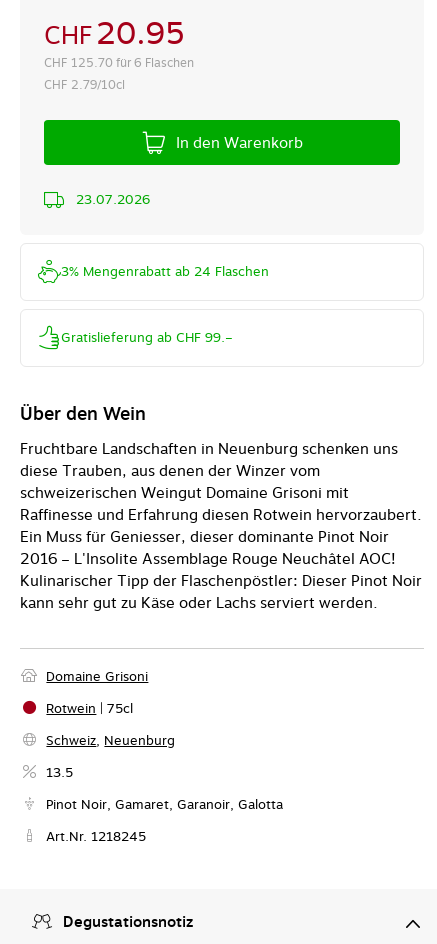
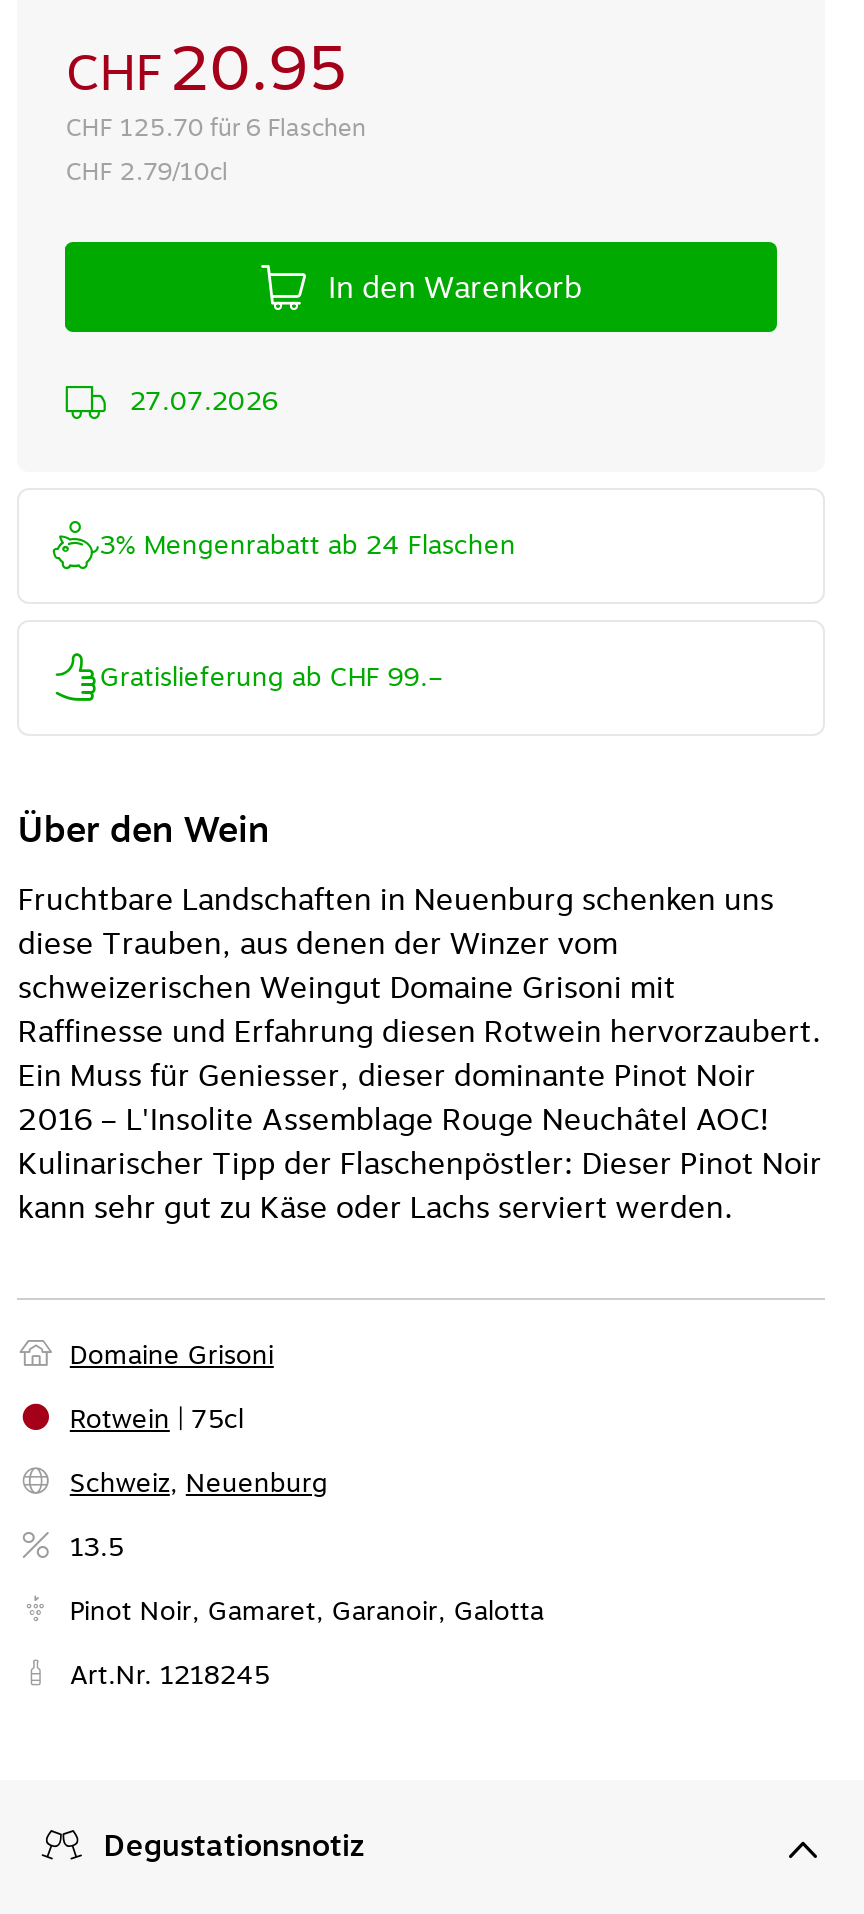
[76,189,150,209] 23.07.2026 -> [130,381,278,421] 27.07.2026

